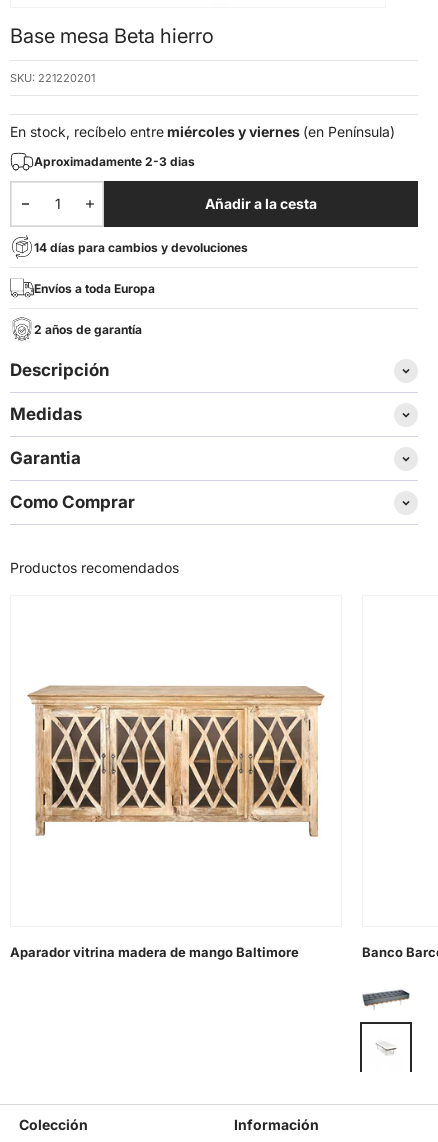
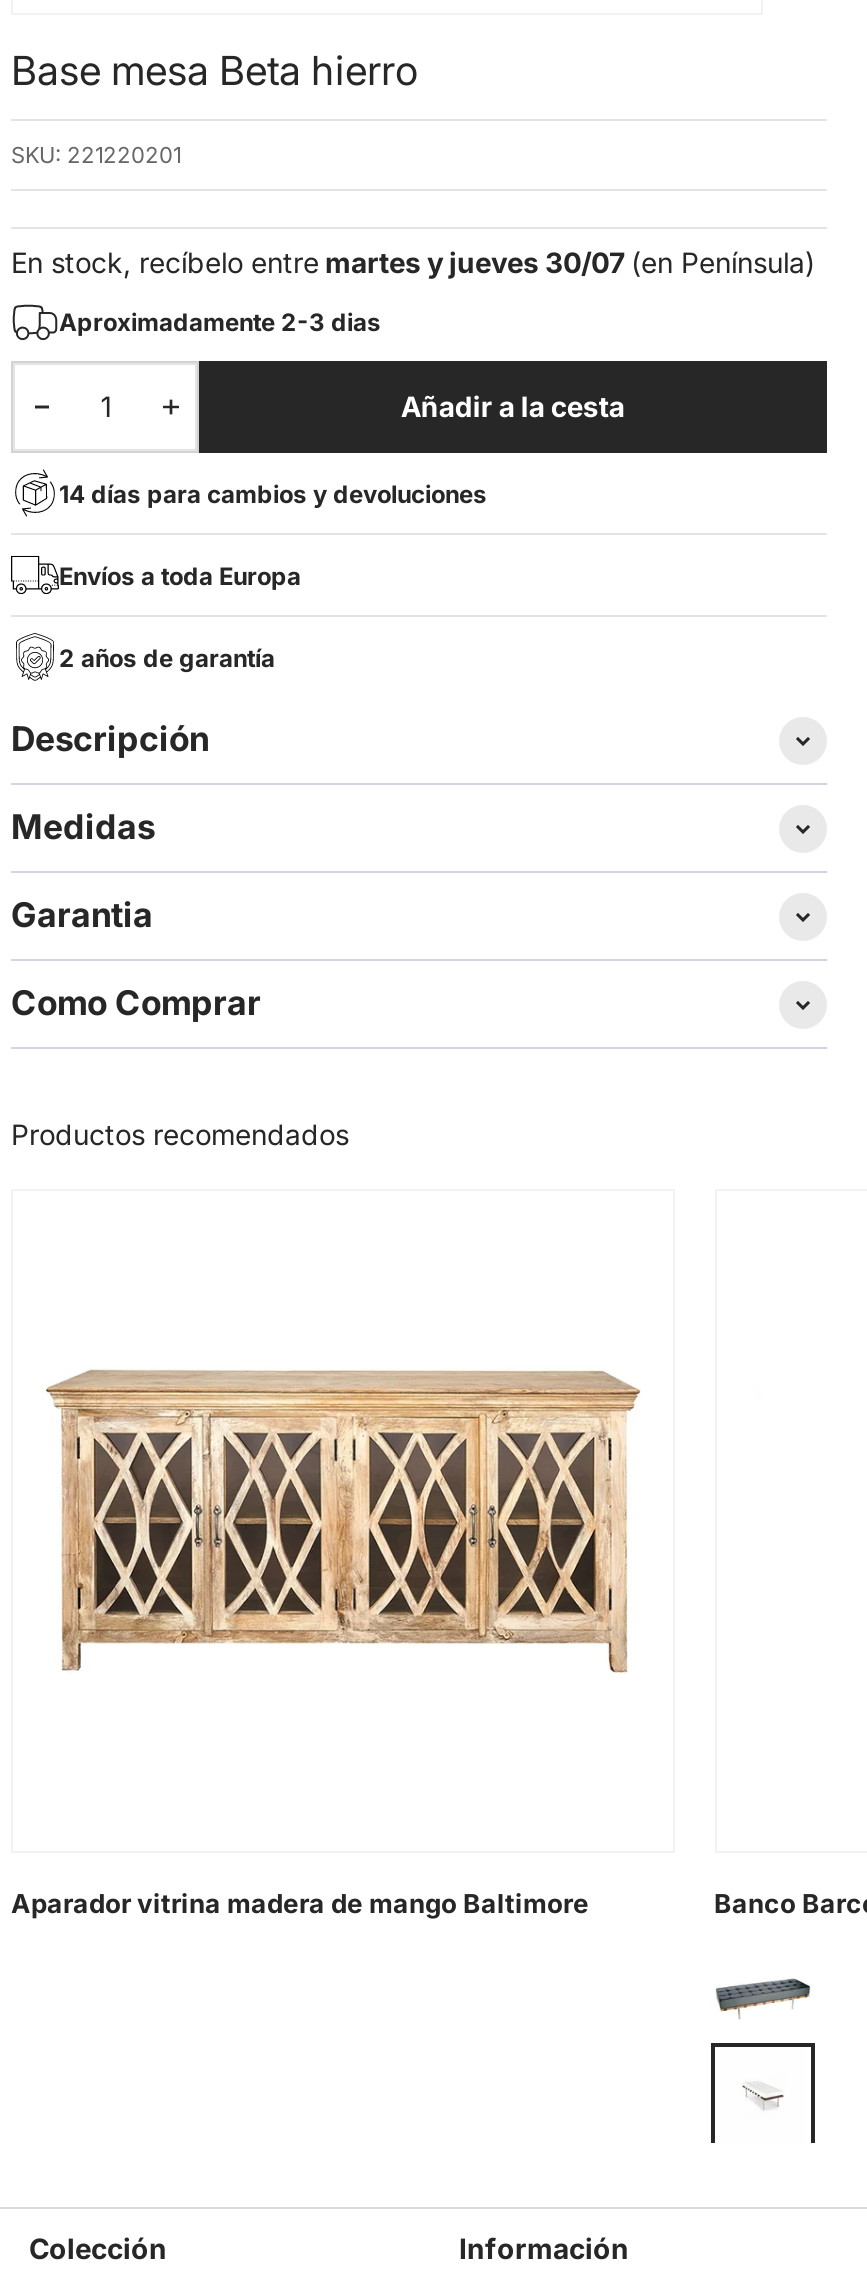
[10,123,395,140] En stock, recíbelo entre miércoles y viernes (en Península) -> [11,246,815,280] En stock, recíbelo entre martes y jueves 30/07 (en Península)

